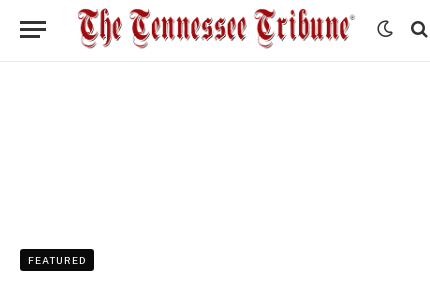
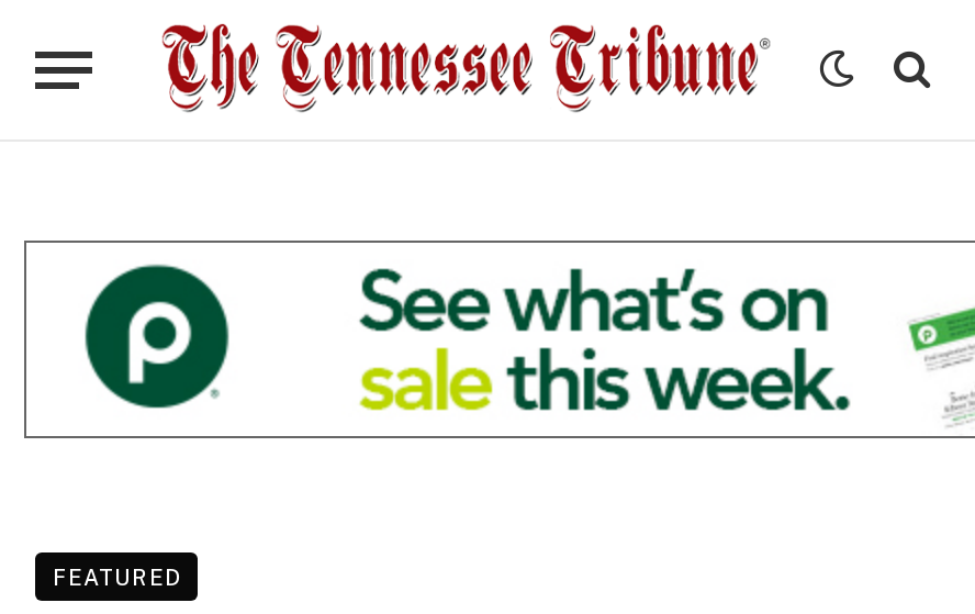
none -> [22,238,968,440] [image]

